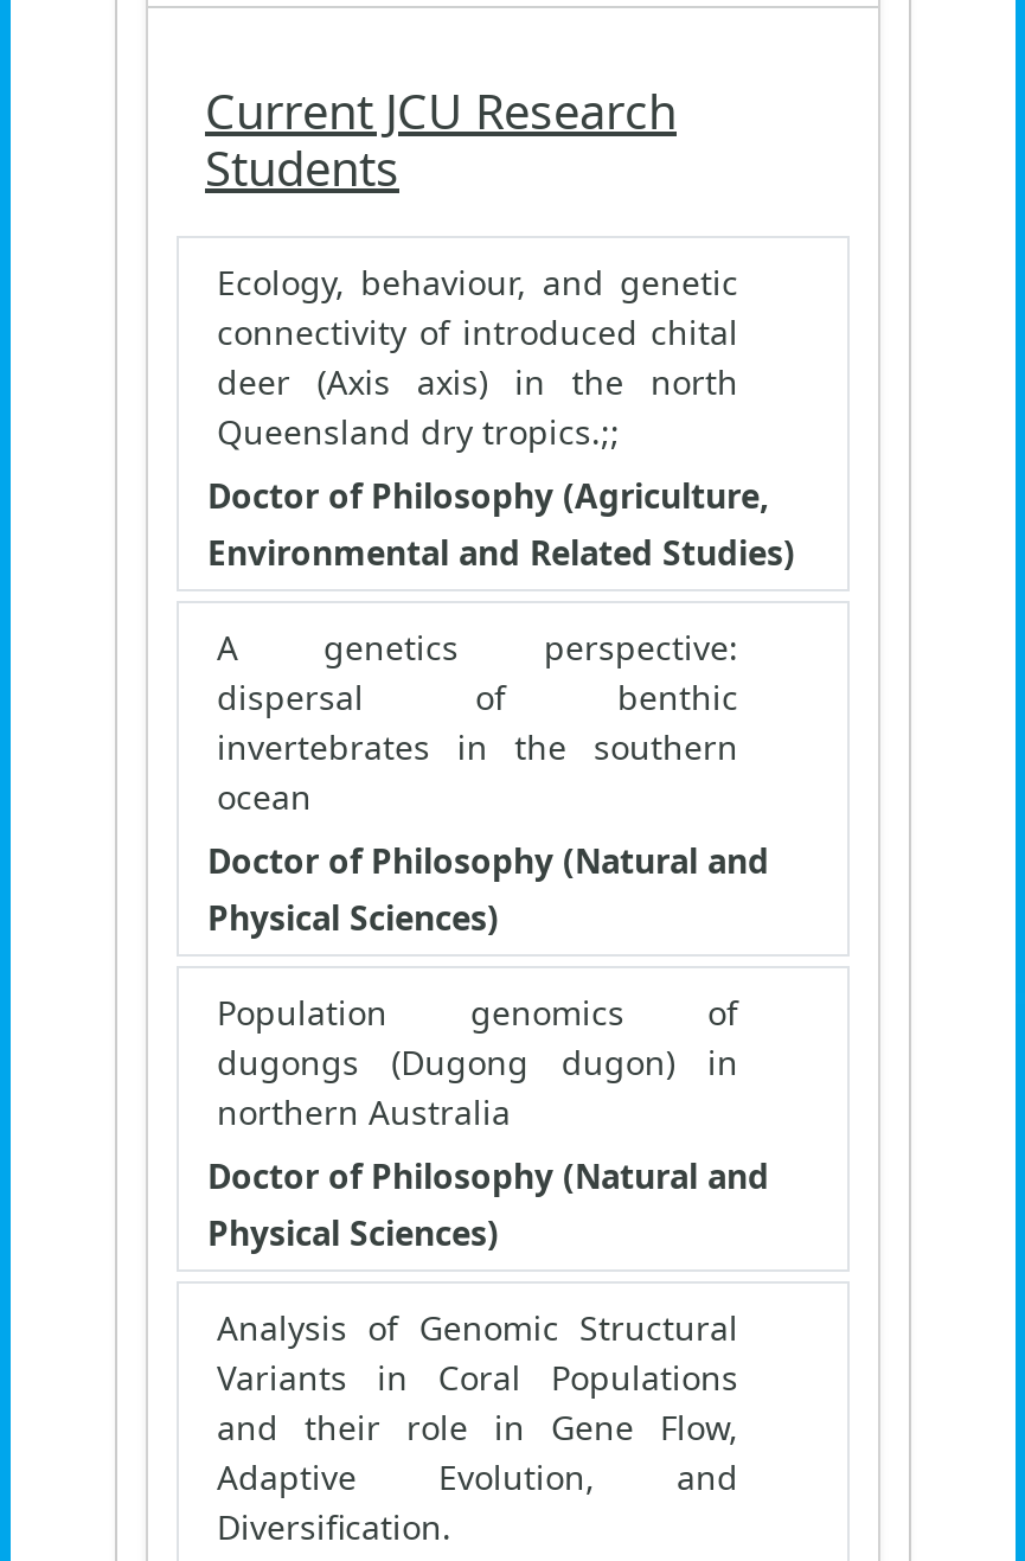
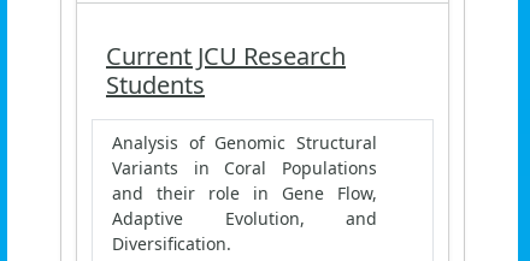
[207,260,795,1256] Ecology, behaviour, and genetic | connectivity of introduced chital | deer (Axis axis) in the north | Queensland dry tropics.;; | Doctor of Philosophy (Agriculture, | Environmental and Related Studies) | A genetics perspective: | dispersal of benthic | invertebrates in the southern | ocean | Doctor of Philosophy (Natural and | Physical Sciences) | Population genomics of | dugongs (Dugong dugon) in | northern Australia | Doctor of Philosophy (Natural and | Physical Sciences) -> none

